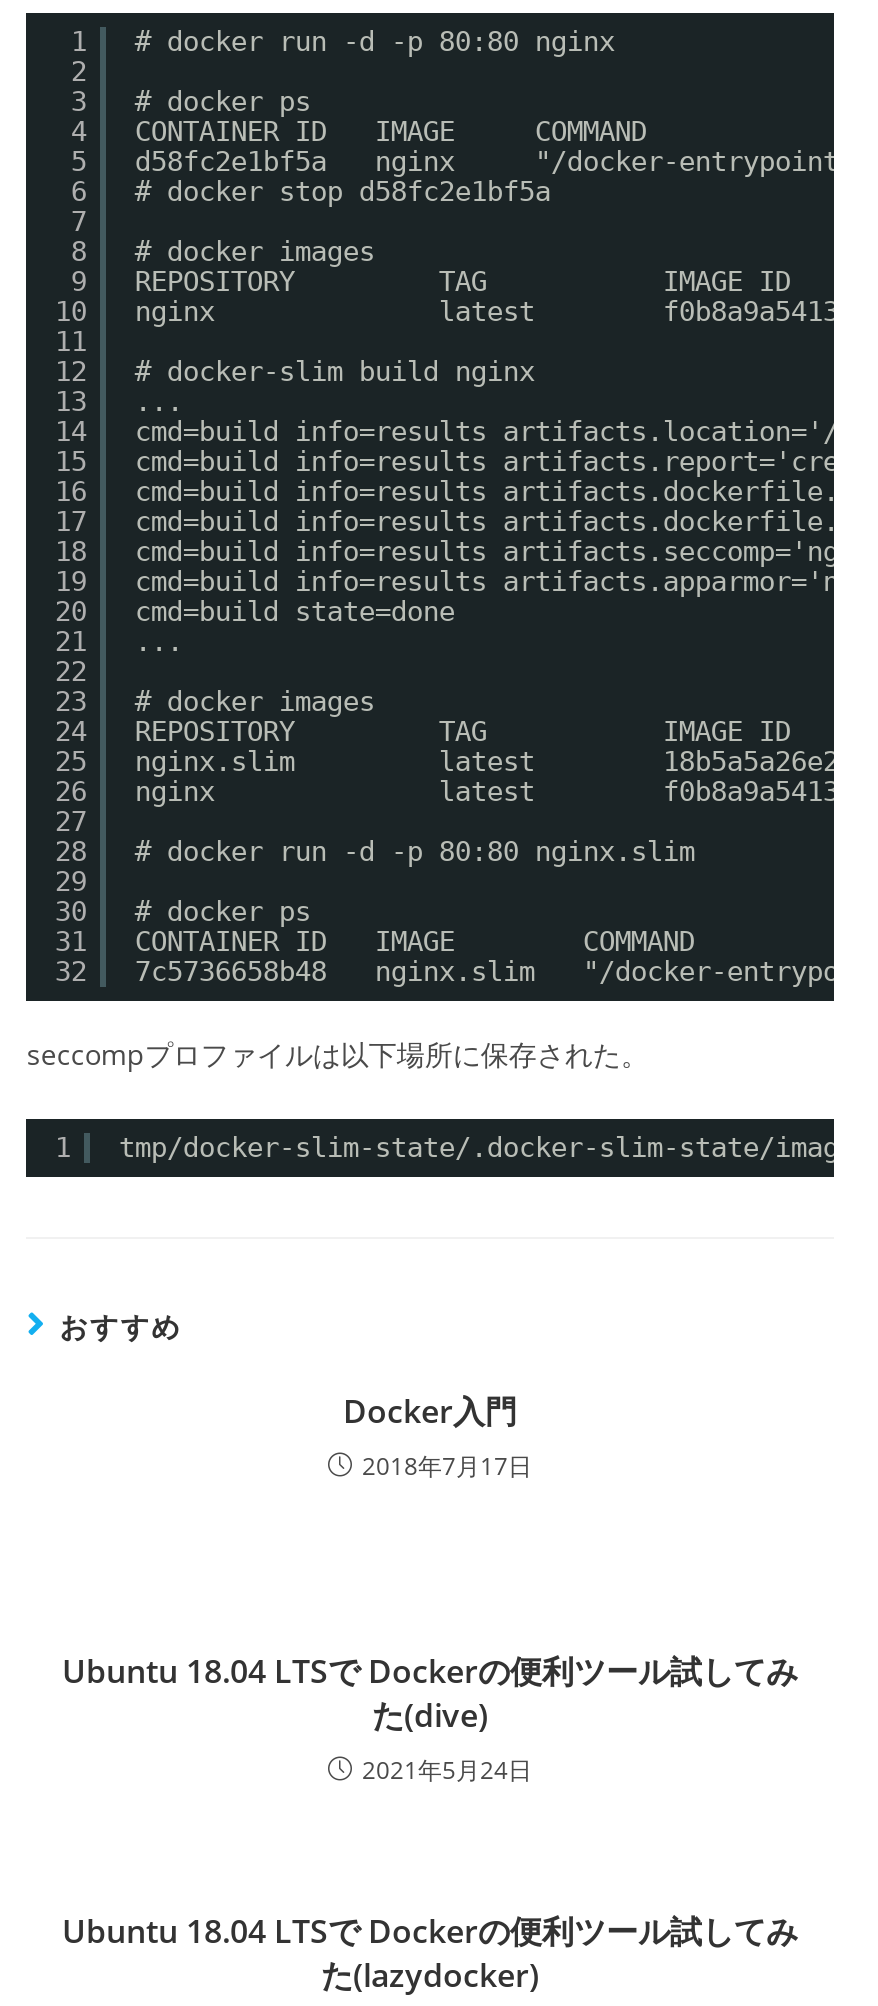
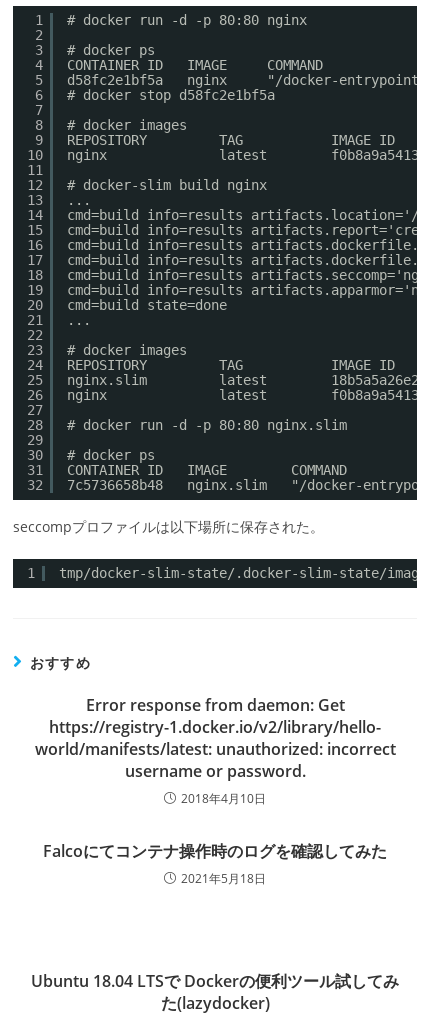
[343,1389,532,1483] Docker入門 | 2018年7月17日 -> [34,694,395,807] Error response from daemon: Get | https://registry-1.docker.io/v2/library/hello- | world/manifests/latest: unauthorized: incorrect | username or password. | 2018年4月10日
[62,1649,798,1787] Ubuntu 18.04 LTSで Dockerの便利ツール試してみ | た(dive) | 2021年5月24日 -> [43,840,387,887] Falcoにてコンテナ操作時のログを確認してみた | 2021年5月18日

